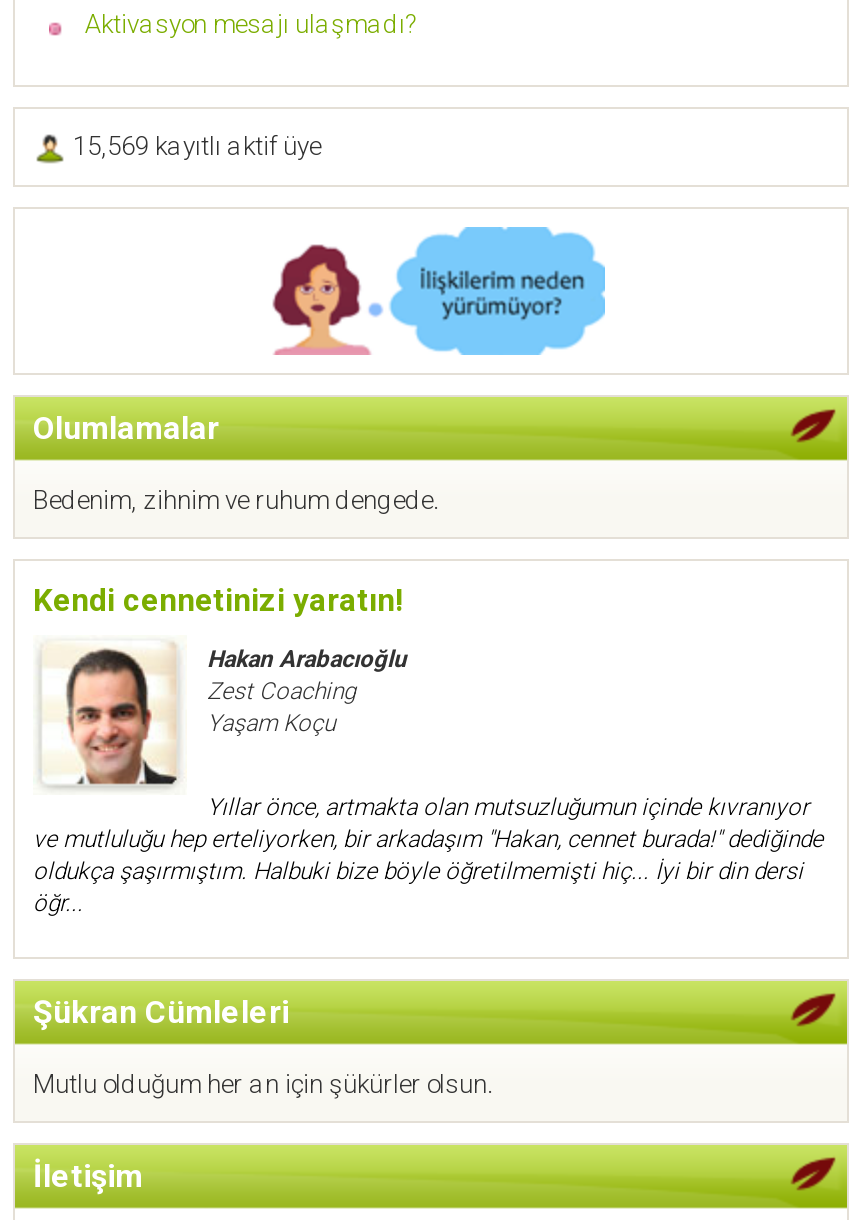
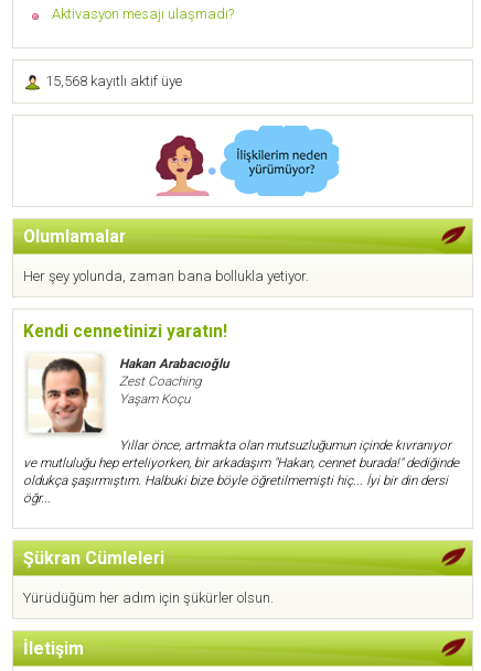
[73,131,321,161] 15,569 kayıtlı aktif üye -> [45,72,182,89] 15,568 kayıtlı aktif üye
[33,485,439,515] Bedenim, zihnim ve ruhum dengede. -> [23,268,309,284] Her şey yolunda, zaman bana bollukla yetiyor.
[33,1069,493,1099] Mutlu olduğum her an için şükürler olsun. -> [23,589,274,606] Yürüdüğüm her adım için şükürler olsun.

